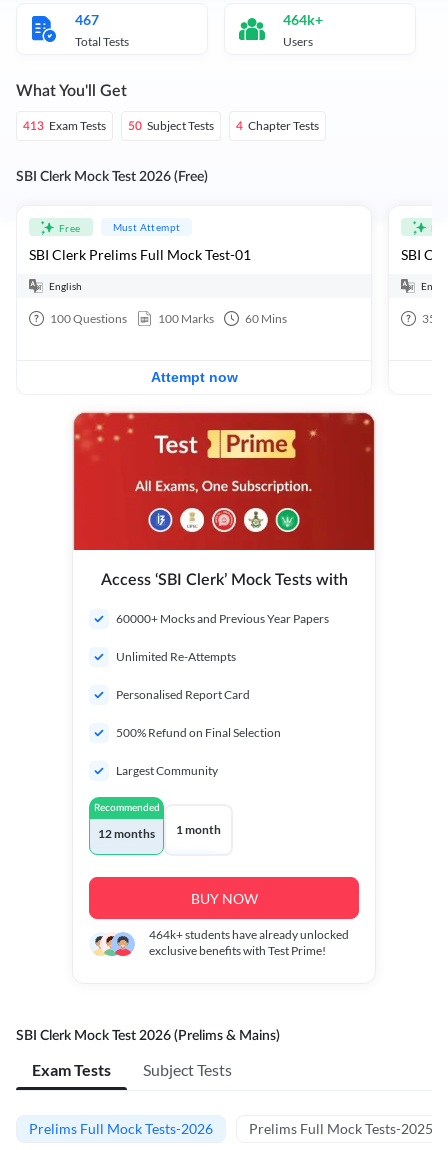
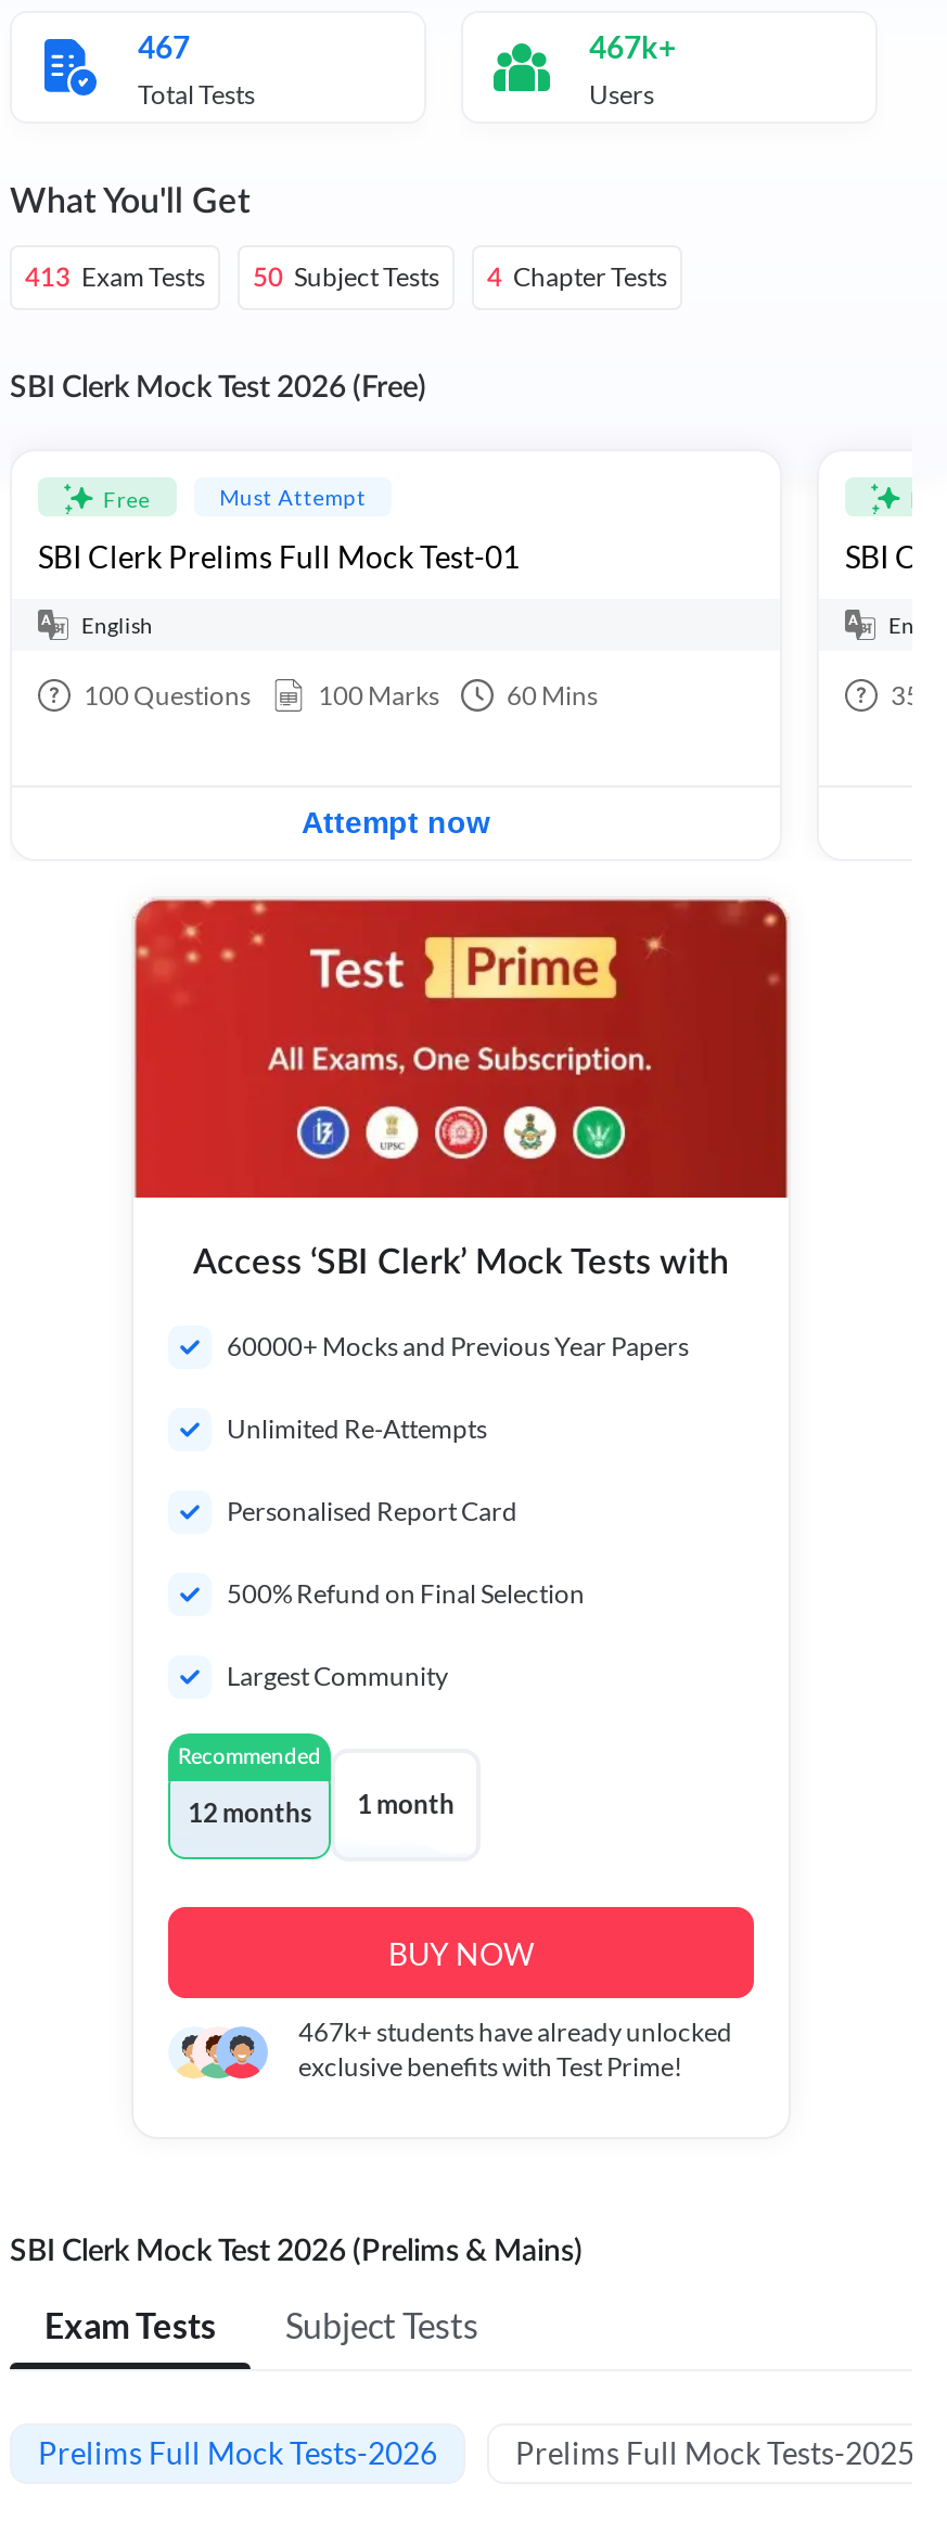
[283,11,323,28] 464k+ -> [589,28,676,65] 467k+
[149,927,349,942] 464k+ students have already unlocked -> [298,2015,732,2048] 467k+ students have already unlocked

